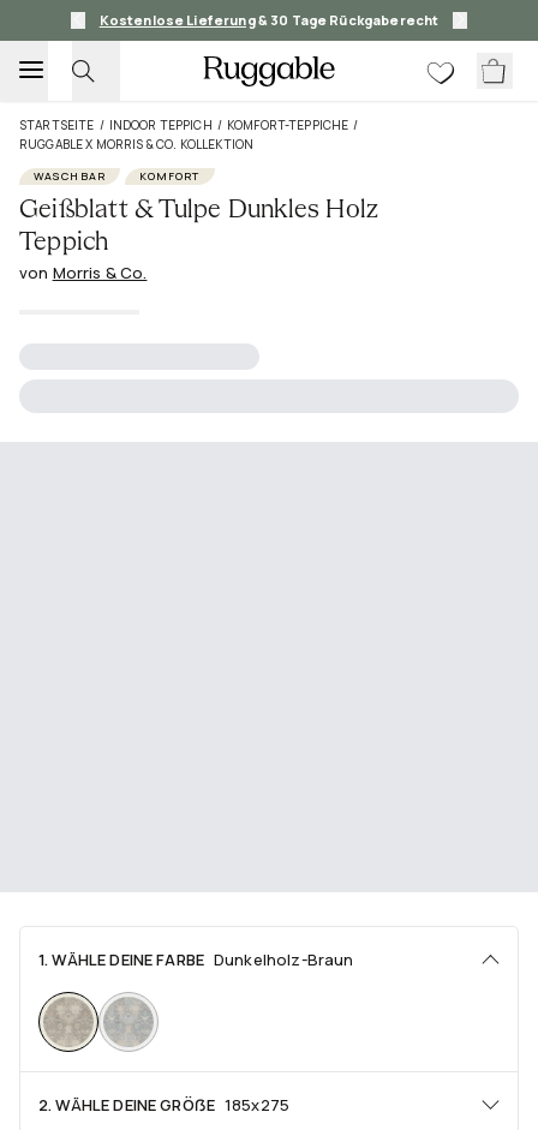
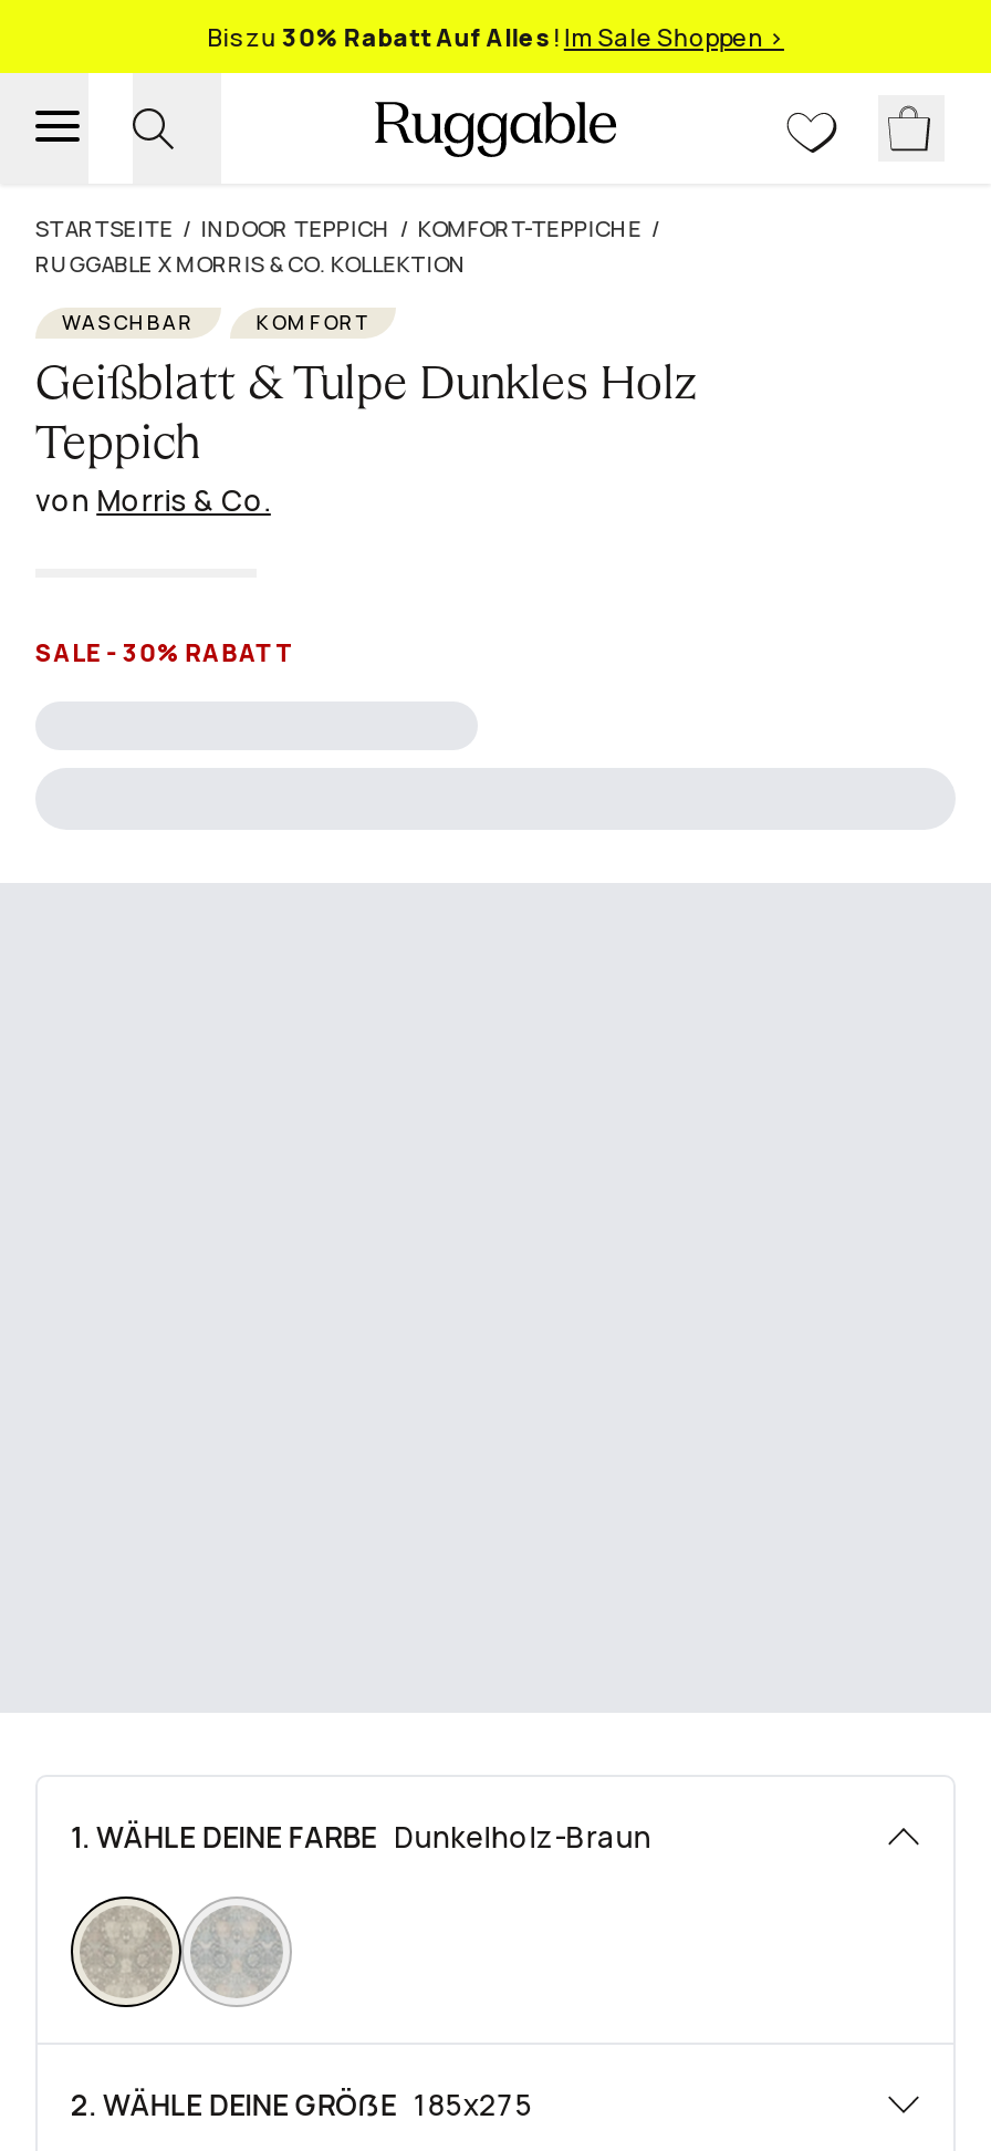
[99,11,439,29] Kostenlose Lieferung& 30 Tage Rückgaberecht -> [207,20,784,53] Bis zu 30% Rabatt Auf Alles! Im Sale Shoppen >
none -> [35,635,294,668] SALE - 30% RABATT

